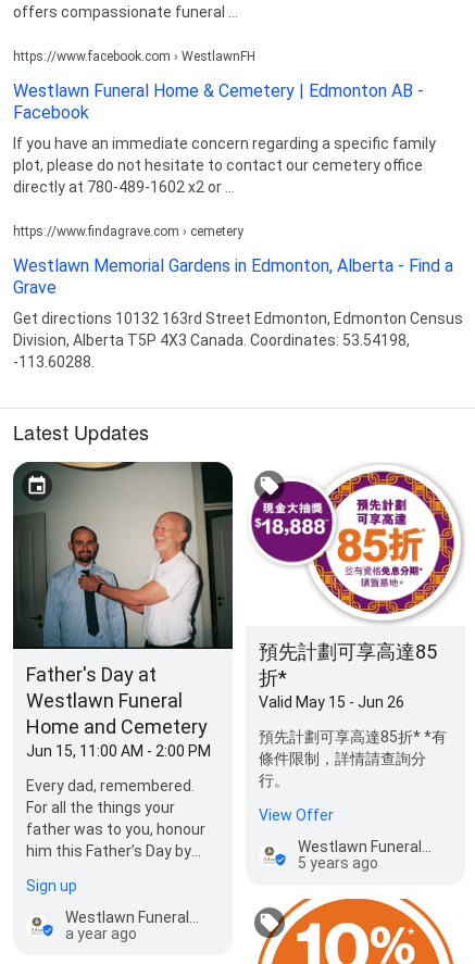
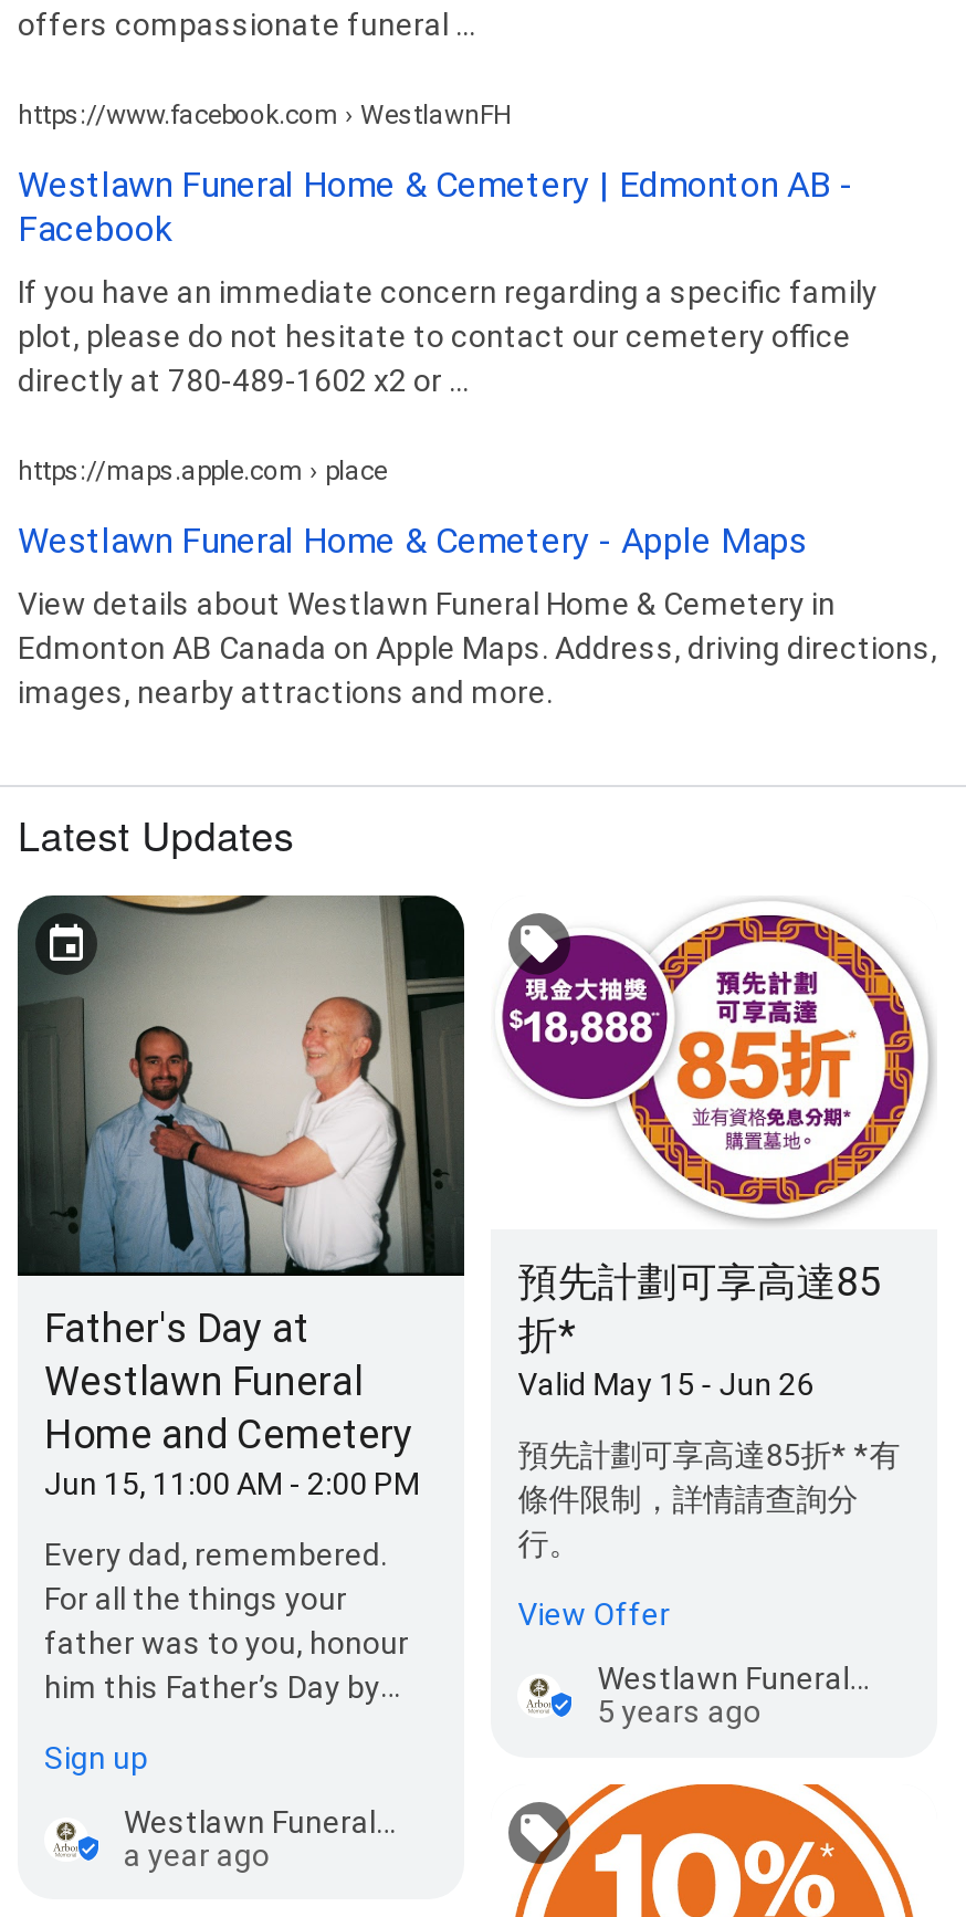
[13,224,243,239] https://www.findagrave.com › cemetery -> [18,455,387,486] https://maps.apple.com › place
[13,255,453,297] Westlawn Memorial Gardens in Edmonton, Alberta - Find a | Grave -> [18,519,807,561] Westlawn Funeral Home & Cemetery - Apple Maps
[13,309,463,370] Get directions 10132 163rd Street Edmonton, Edmonton Census | Division, Alberta T5P 4X3 Canada. Coordinates: 53.54198, | -113.60288. -> [18,585,937,709] View details about Westlawn Funeral Home & Cemetery in | Edmonton AB Canada on Apple Maps. Address, driving directions, | images, nearby attractions and more.

